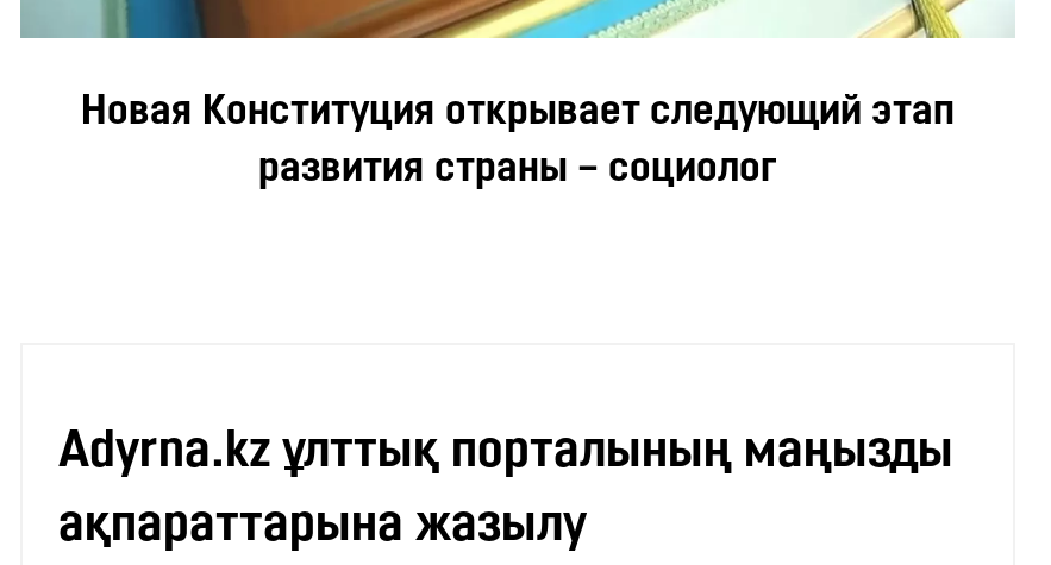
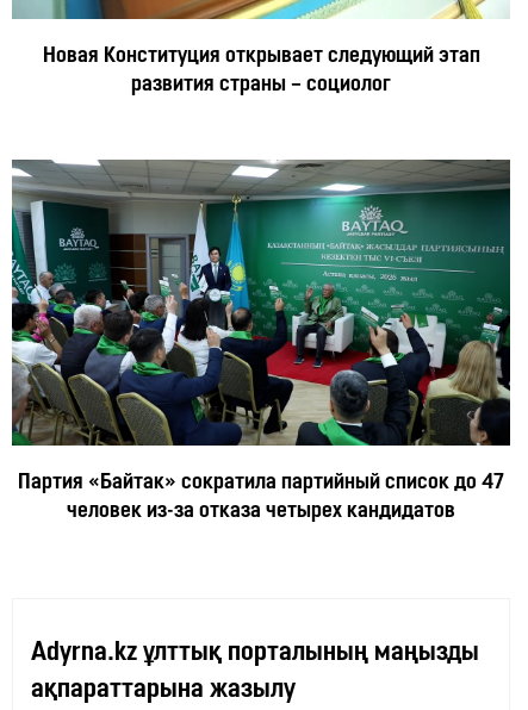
none -> [12,158,511,522] [image] | Партия «Байтак» сократила партийный список до 47 | человек из-за отказа четырех кандидатов

